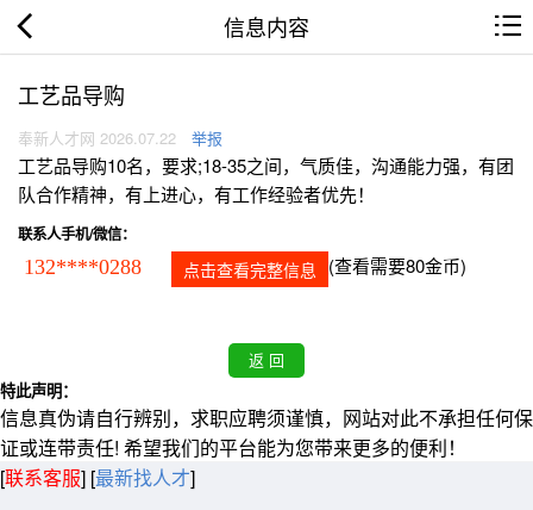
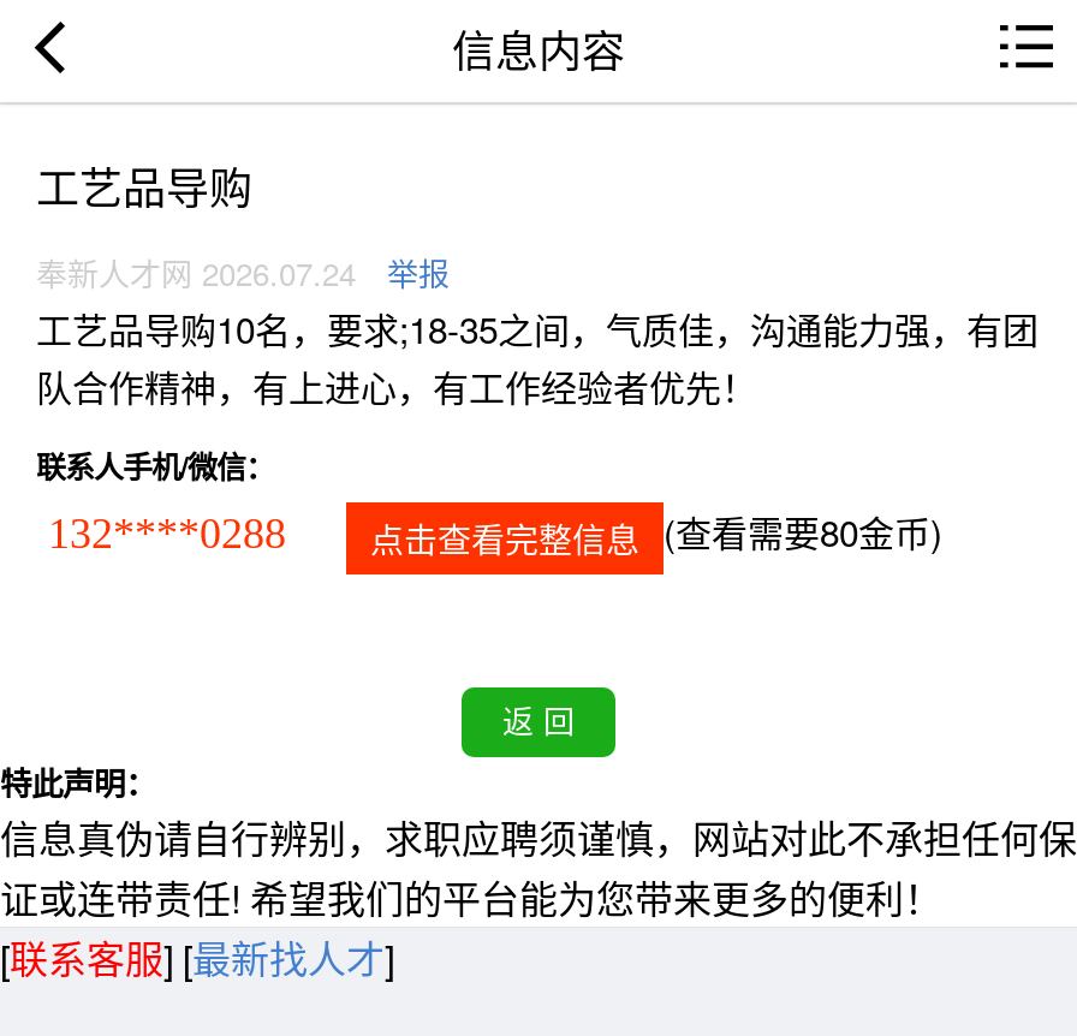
[18,127,222,149] 奉新人才网 2026.07.22 举报 -> [36,250,450,296] 奉新人才网 2026.07.24 举报

